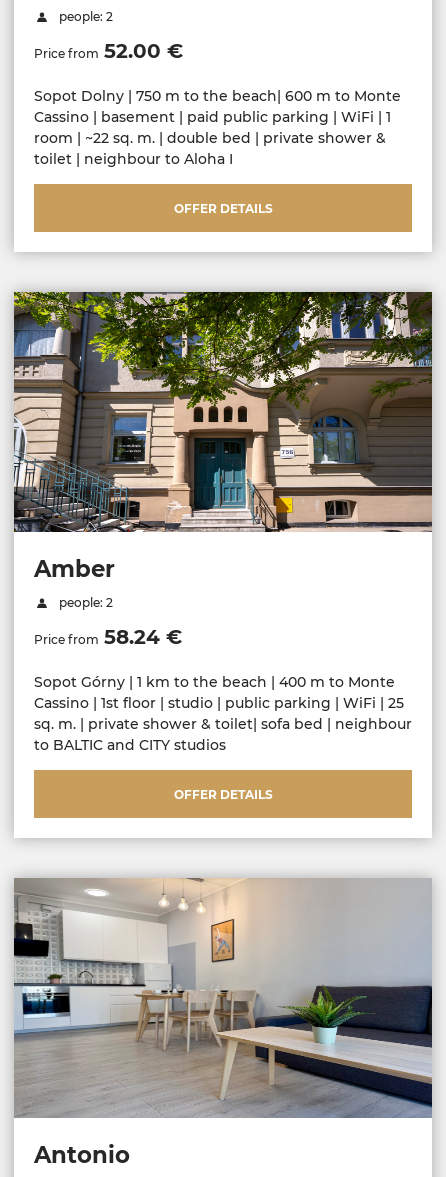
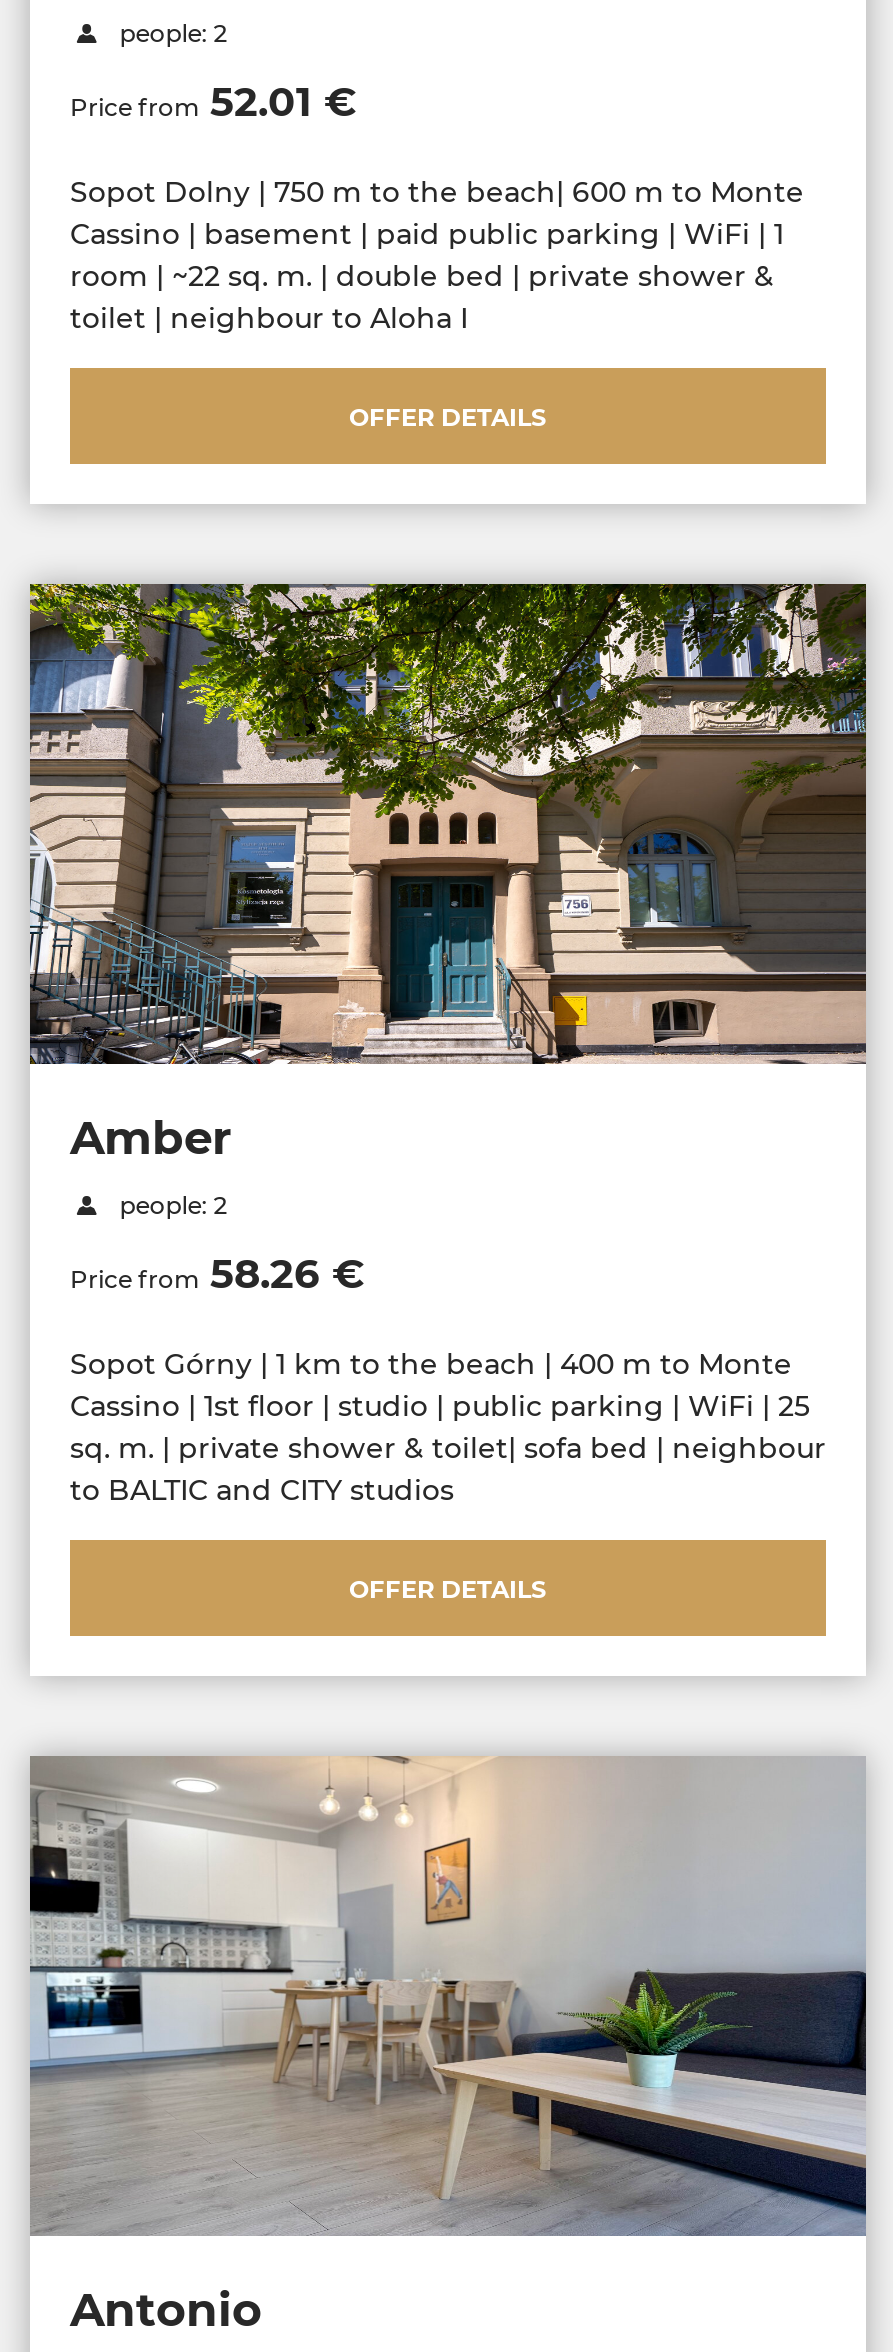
[34,39,183,63] Price from 52.00 € -> [70,78,356,126] Price from 52.01 €
[34,625,182,649] Price from 58.24 € -> [70,1250,364,1298] Price from 58.26 €

